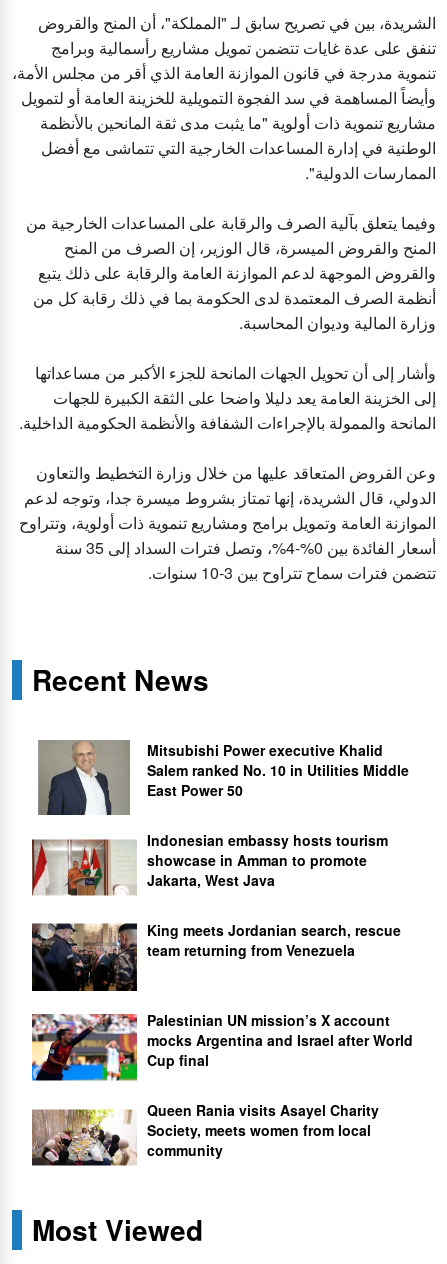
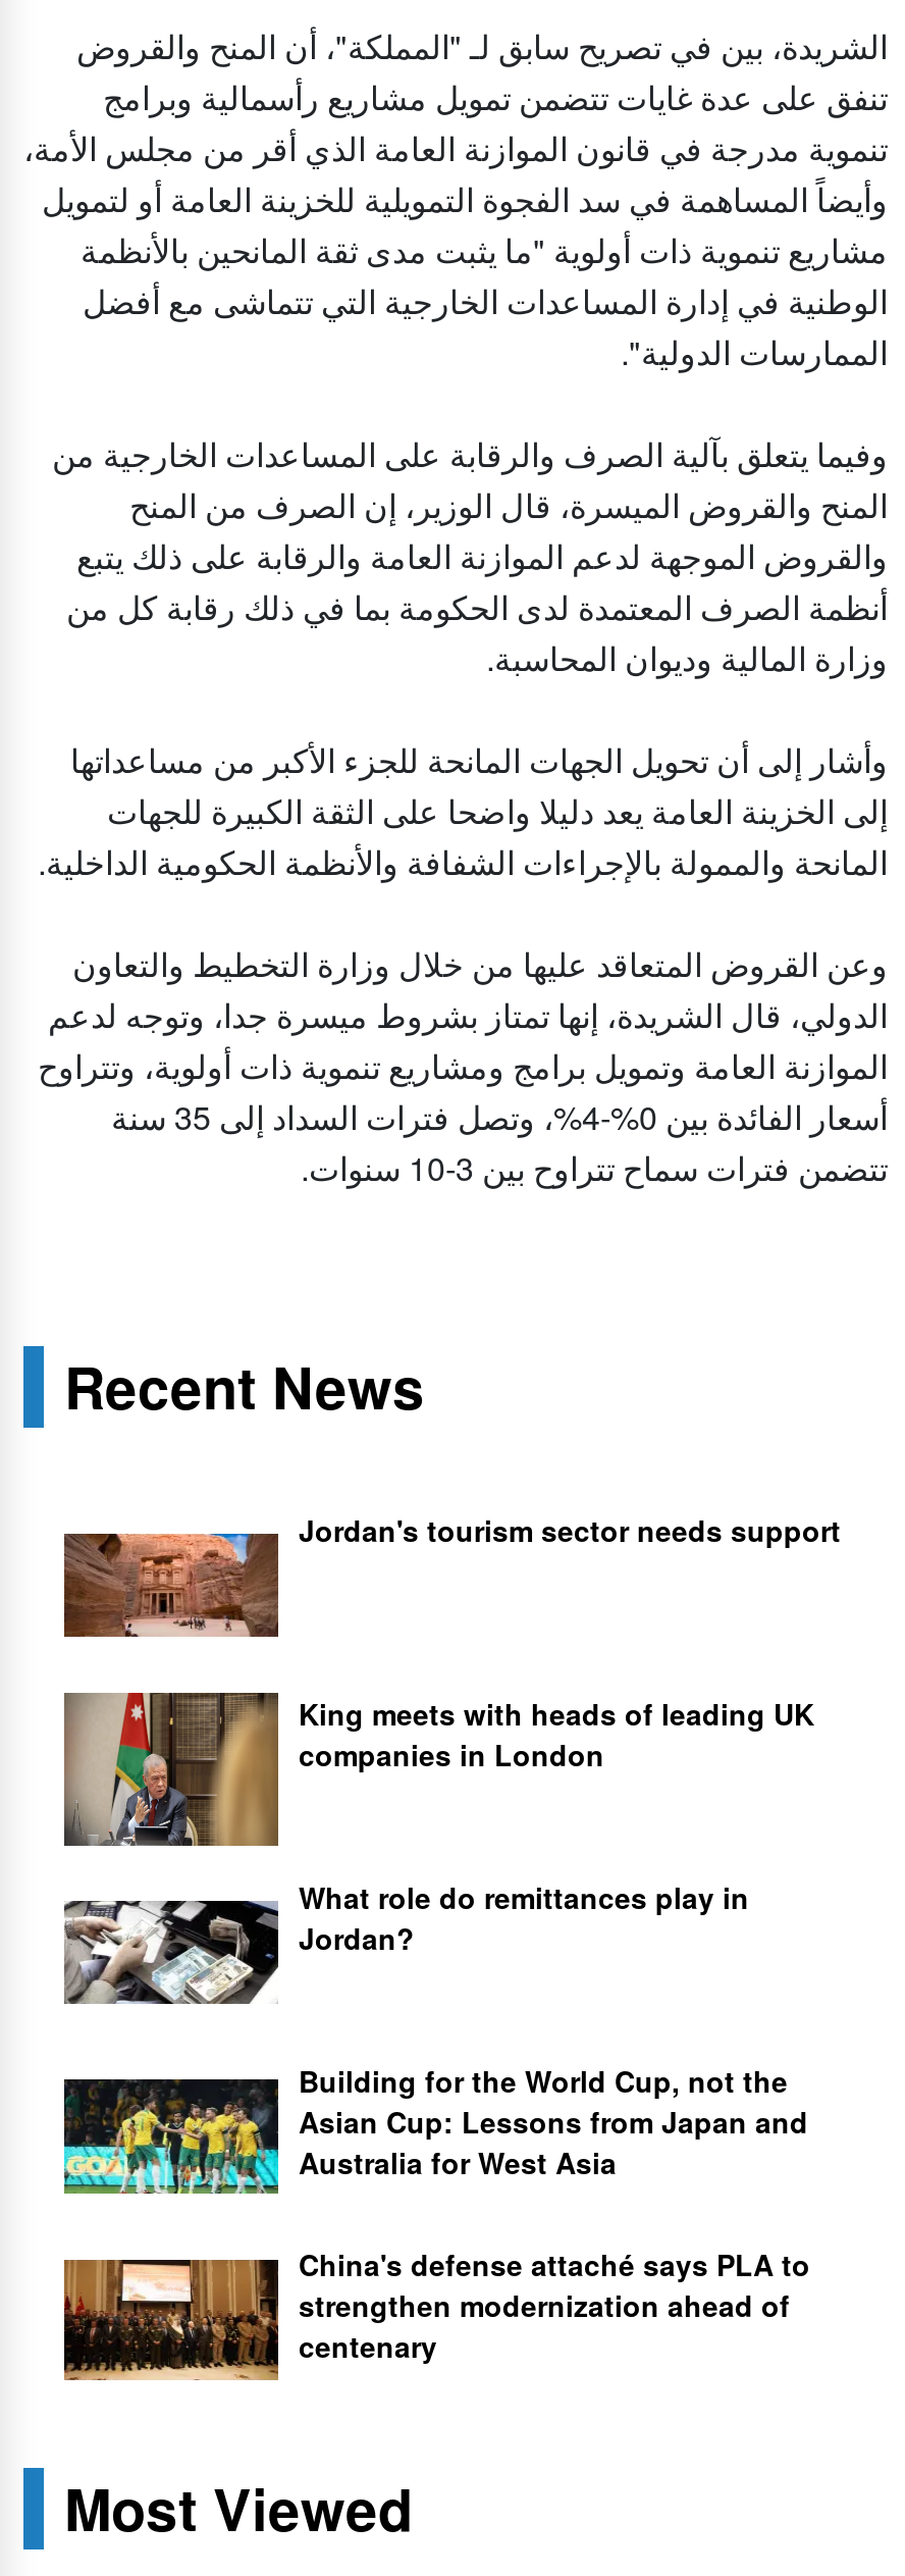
[32,739,409,816] [image] | Mitsubishi Power executive Khalid | Salem ranked No. 10 in Utilities Middle | East Power 50 -> [62,1508,841,1662] [image] | Jordan's tourism sector needs support
[32,829,388,905] [image] | Indonesian embassy hosts tourism | showcase in Amman to promote | Jakarta, West Java -> [62,1691,814,1848] [image] | King meets with heads of leading UK | companies in London
[31,919,401,992] [image] | King meets Jordanian search, rescue | team returning from Venezuela -> [62,1875,749,2021] [image] | What role do remittances play in | Jordan?
[31,1009,413,1082] [image] | Palestinian UN mission’s X account | mocks Argentina and Israel after World | Cup final -> [62,2059,808,2205] [image] | Building for the World Cup, not the | Asian Cup: Lessons from Japan and | Australia for West Asia
[31,1099,379,1167] [image] | Queen Rania visits Asayel Charity | Society, meets women from local | community -> [62,2243,810,2382] [image] | China's defense attaché says PLA to | strengthen modernization ahead of | centenary

